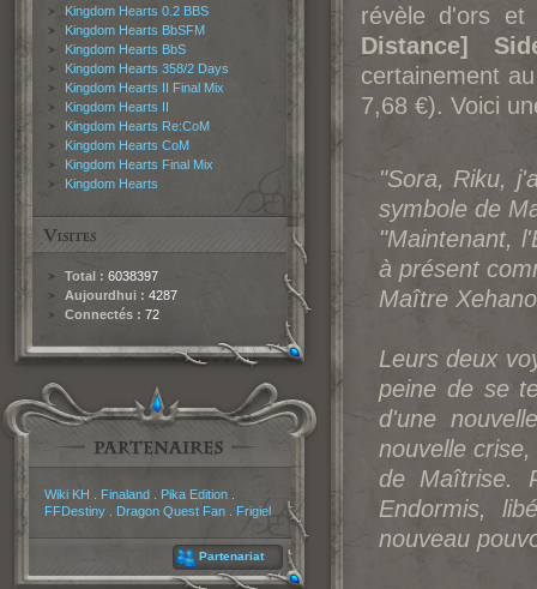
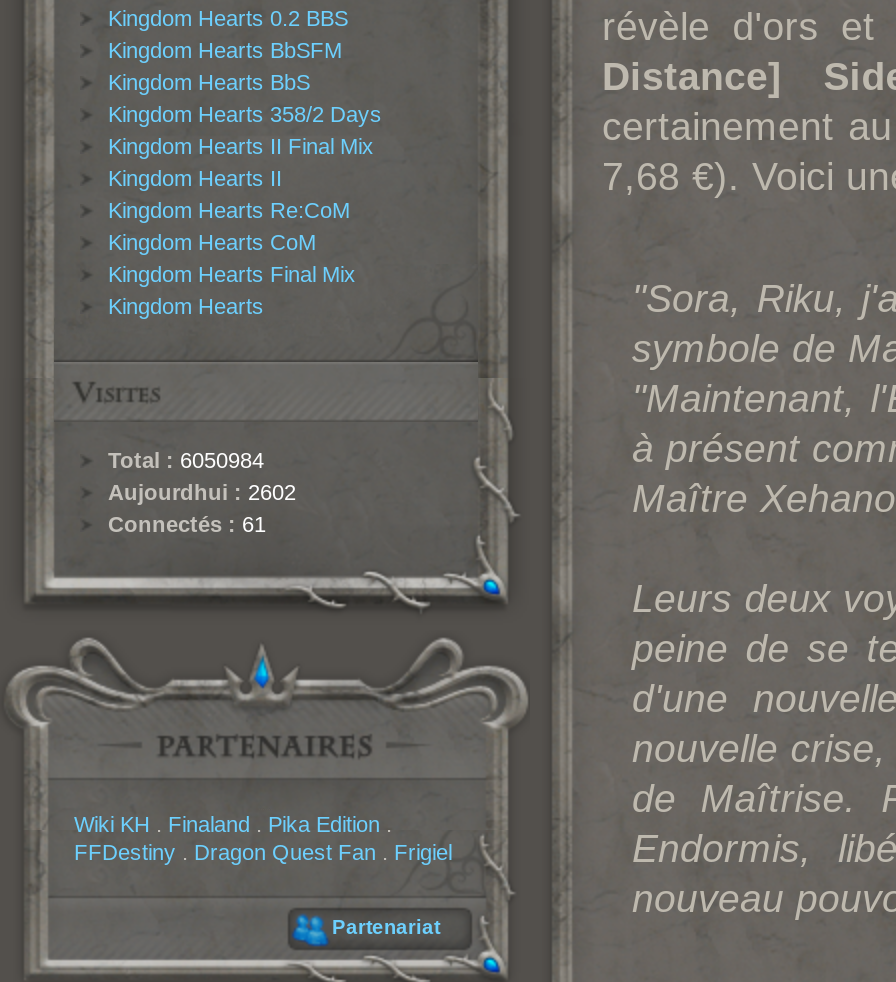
[65,269,158,283] Total : 6038397 -> [108,448,264,472] Total : 6050984
[65,288,177,302] Aujourdhui : 4287 -> [108,480,296,504] Aujourdhui : 2602
[65,307,159,321] Connectés : 72 -> [108,512,266,536] Connectés : 61

